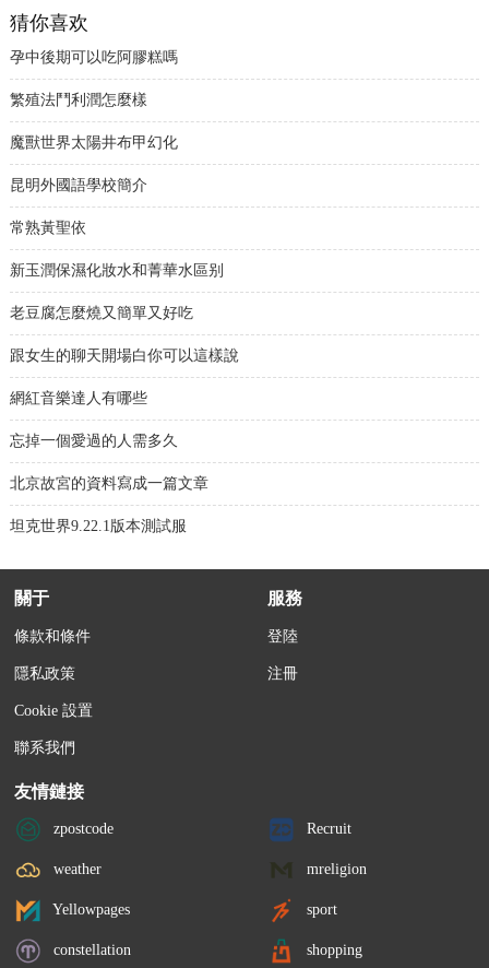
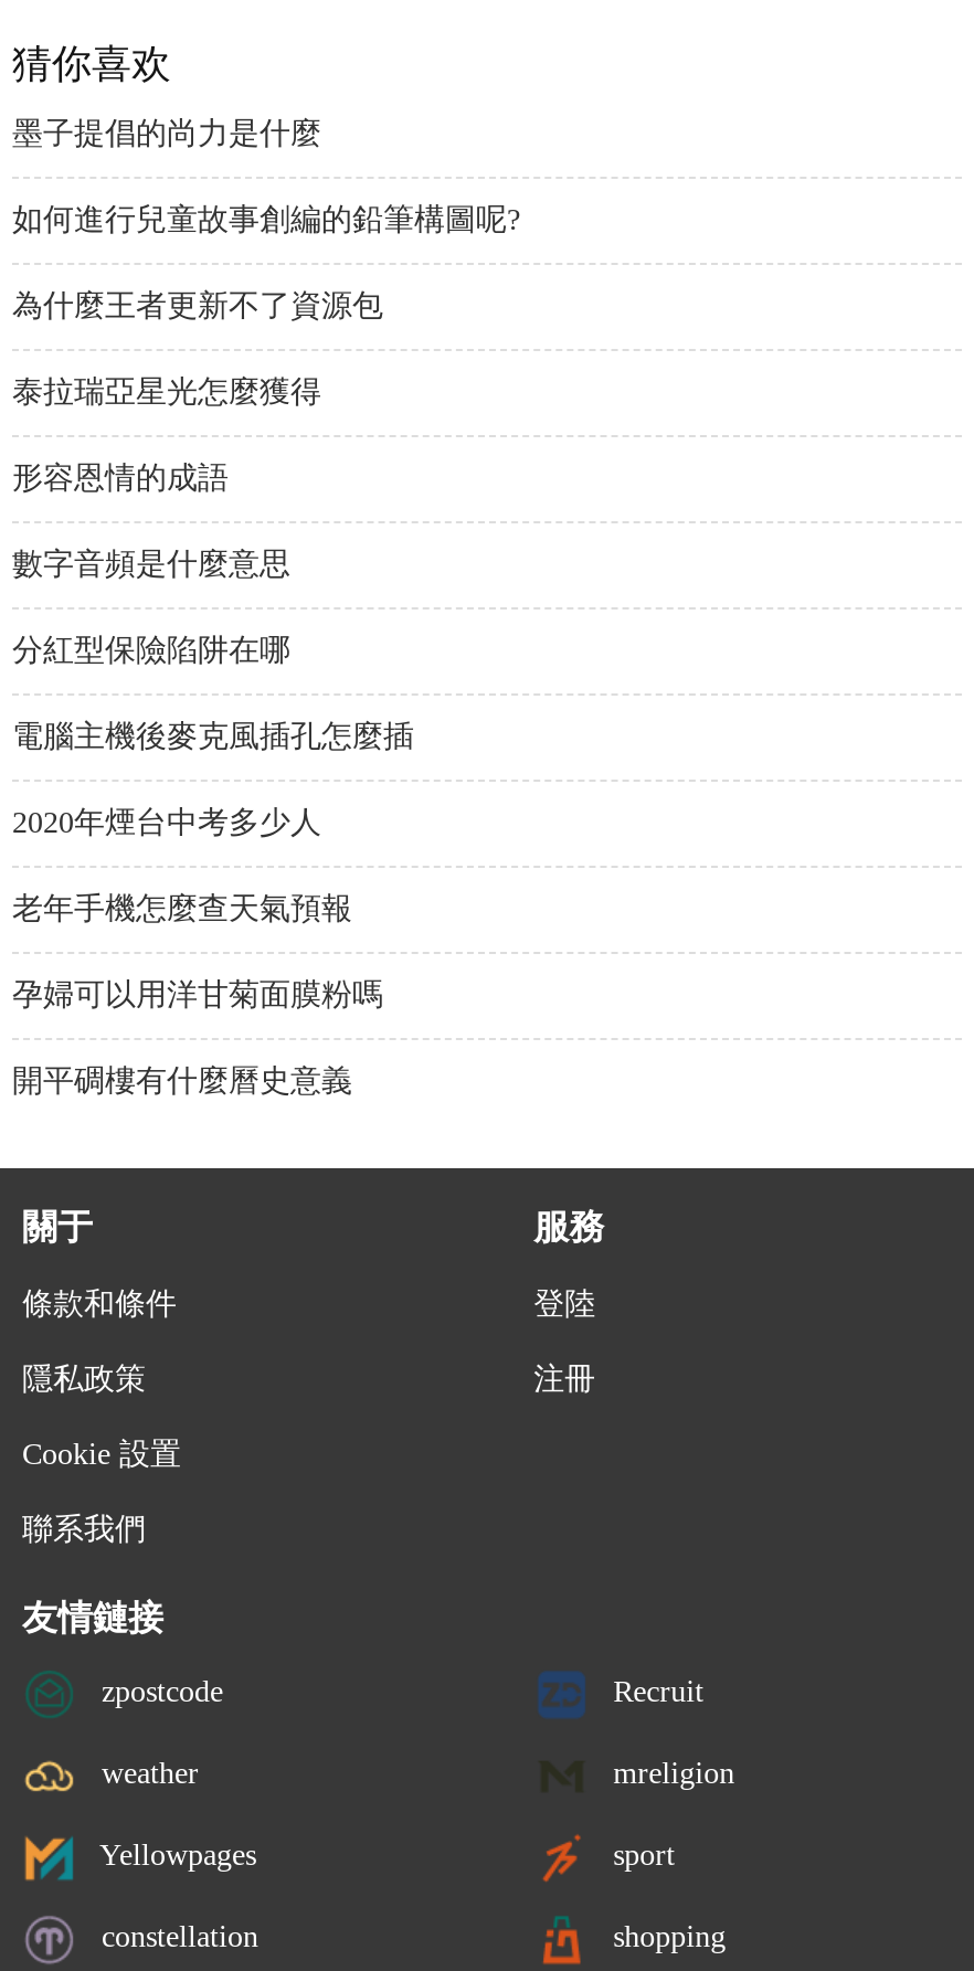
[10,49,178,66] 孕中後期可以吃阿膠糕嗎 -> [12,117,321,150] 墨子提倡的尚力是什麼
[10,92,147,108] 繁殖法鬥利潤怎麼樣 -> [12,203,520,237] 如何進行兒童故事創編的鉛筆構圖呢?
[10,134,178,151] 魔獸世界太陽井布甲幻化 -> [12,290,383,323] 為什麼王者更新不了資源包
[10,177,147,193] 昆明外國語學校簡介 -> [12,376,321,409] 泰拉瑞亞星光怎麼獲得
[10,220,86,236] 常熟黃聖依 -> [12,462,229,495] 形容恩情的成語
[10,262,224,279] 新玉潤保濕化妝水和菁華水區别 -> [12,548,290,581] 數字音頻是什麼意思
[10,305,193,321] 老豆腐怎麼燒又簡單又好吃 -> [12,634,290,667] 分紅型保險陷阱在哪
[10,348,239,364] 跟女生的聊天開場白你可以這樣說 -> [12,720,414,753] 電腦主機後麥克風插孔怎麼插
[10,390,147,407] 網紅音樂達人有哪些 -> [12,806,321,839] 2020年煙台中考多少人
[10,433,178,449] 忘掉一個愛過的人需多久 -> [12,892,352,926] 老年手機怎麼查天氣預報
[10,475,208,492] 北京故宮的資料寫成一篇文章 -> [12,979,383,1012] 孕婦可以用洋甘菊面膜粉嗎
[10,518,187,534] 坦克世界9.22.1版本測試服 -> [12,1065,352,1098] 開平碉樓有什麼曆史意義

